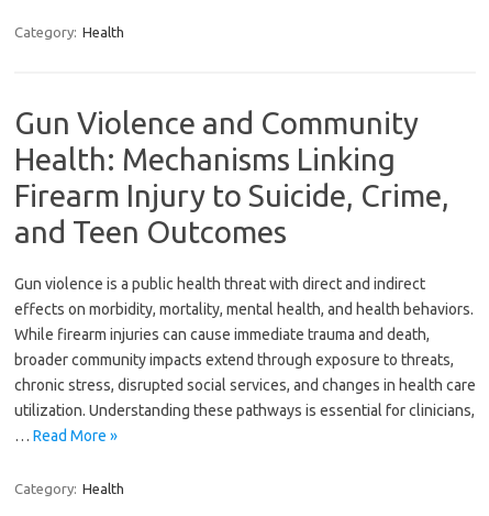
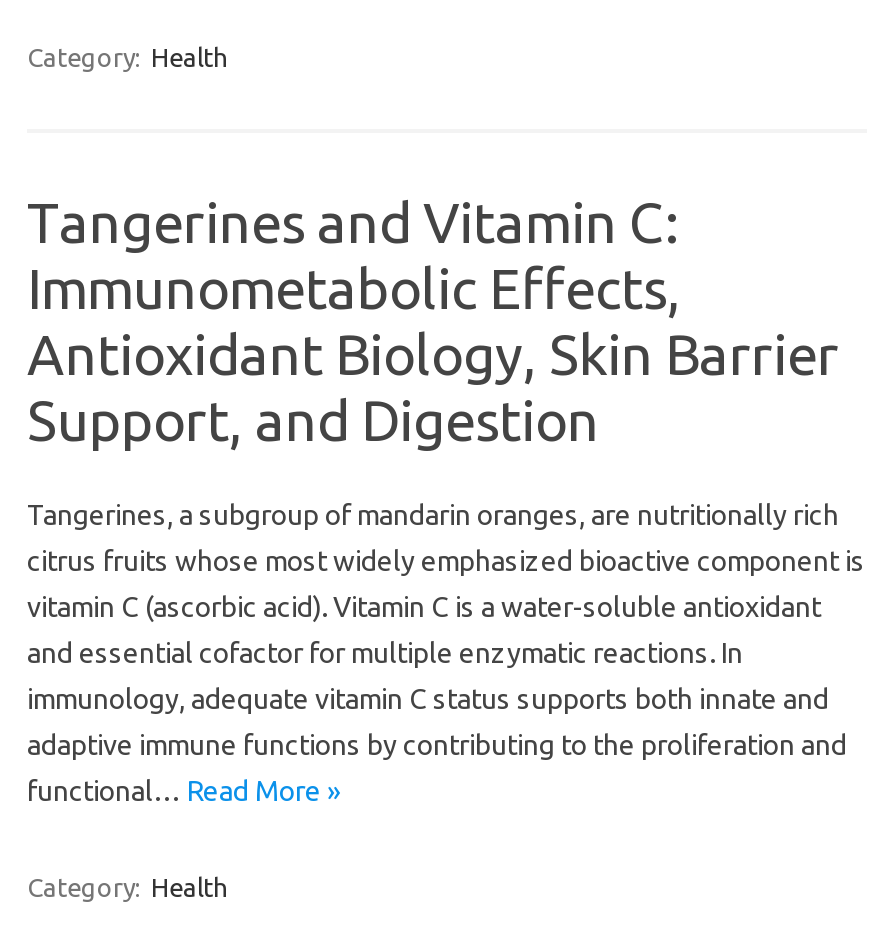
[14,106,449,249] Gun Violence and Community | Health: Mechanisms Linking | Firearm Injury to Suicide, Crime, | and Teen Outcomes -> [27,191,839,451] Tangerines and Vitamin C: | Immunometabolic Effects, | Antioxidant Biology, Skin Barrier | Support, and Digestion
[14,275,476,444] Gun violence is a public health threat with direct and indirect | effects on morbidity, mortality, mental health, and health behaviors. | While firearm injuries can cause immediate trauma and death, | broader community impacts extend through exposure to threats, | chronic stress, disrupted social services, and changes in health care | utilization. Understanding these pathways is essential for clinicians, | … Read More » -> [27,499,865,807] Tangerines, a subgroup of mandarin oranges, are nutritionally rich | citrus fruits whose most widely emphasized bioactive component is | vitamin C (ascorbic acid). Vitamin C is a water-soluble antioxidant | and essential cofactor for multiple enzymatic reactions. In | immunology, adequate vitamin C status supports both innate and | adaptive immune functions by contributing to the proliferation and | functional… Read More »

